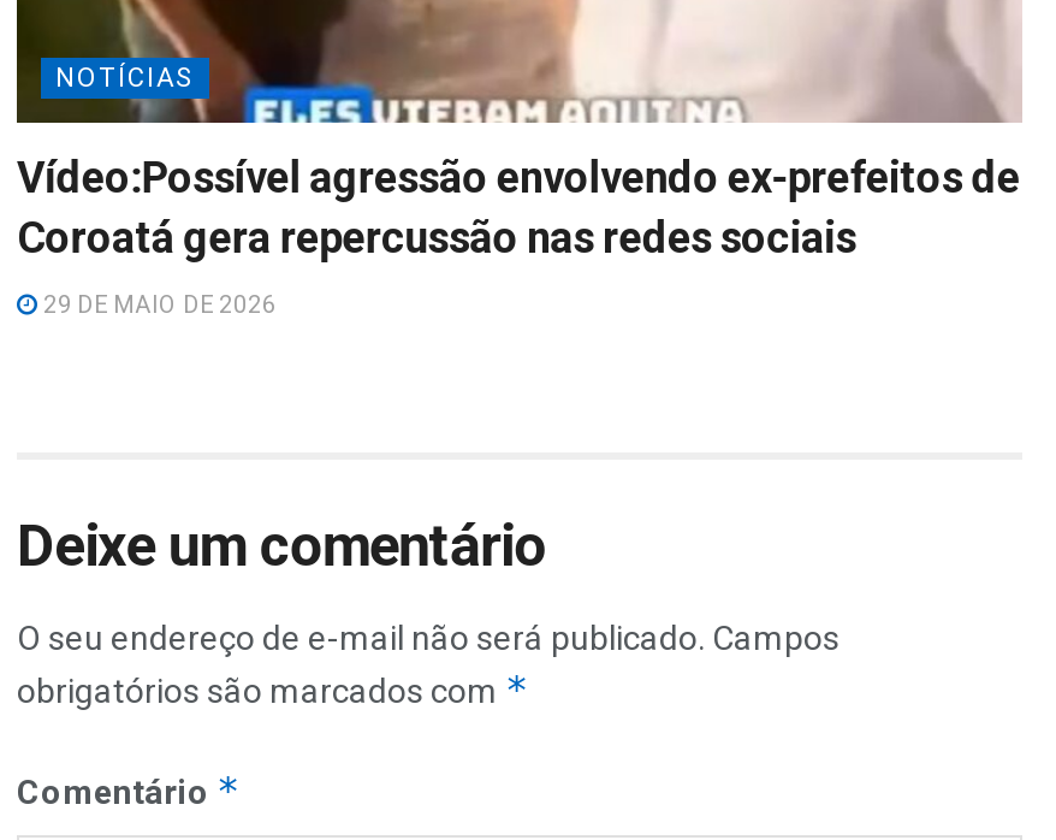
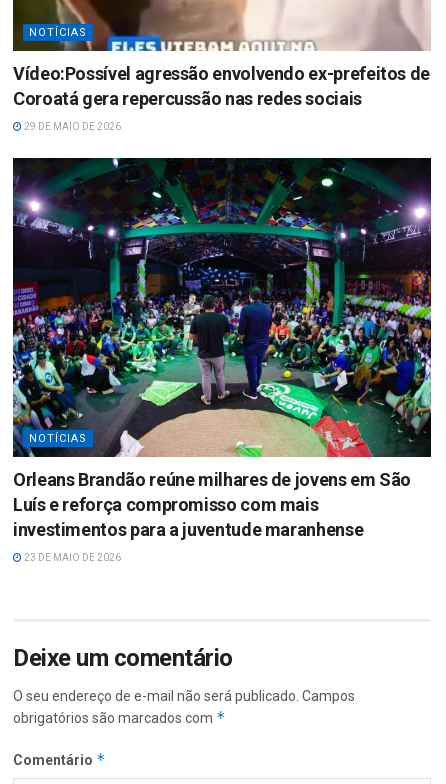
none -> [12,157,432,563] [image] | NOTÍCIAS | Orleans Brandão reúne milhares de jovens em São | Luís e reforça compromisso com mais | investimentos para a juventude maranhense | 23 DE MAIO DE 2026

